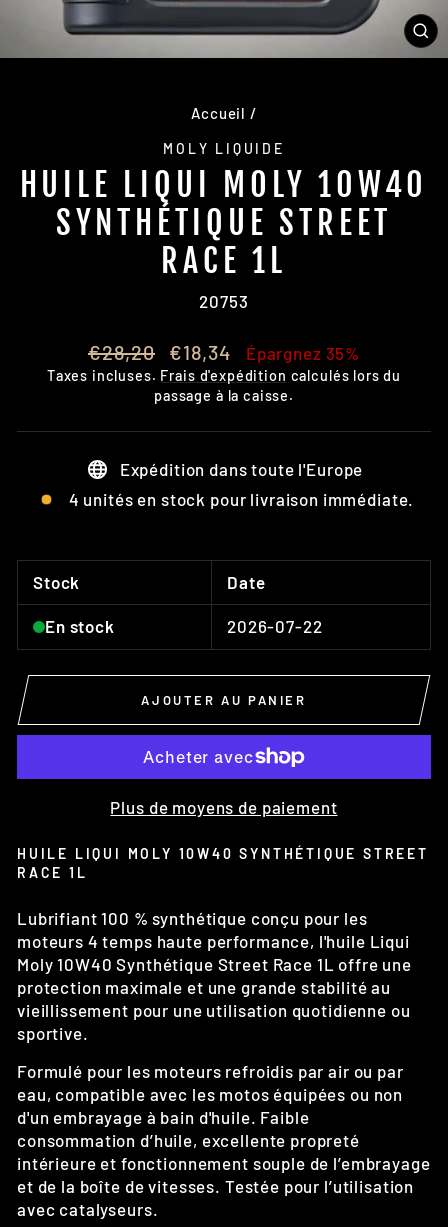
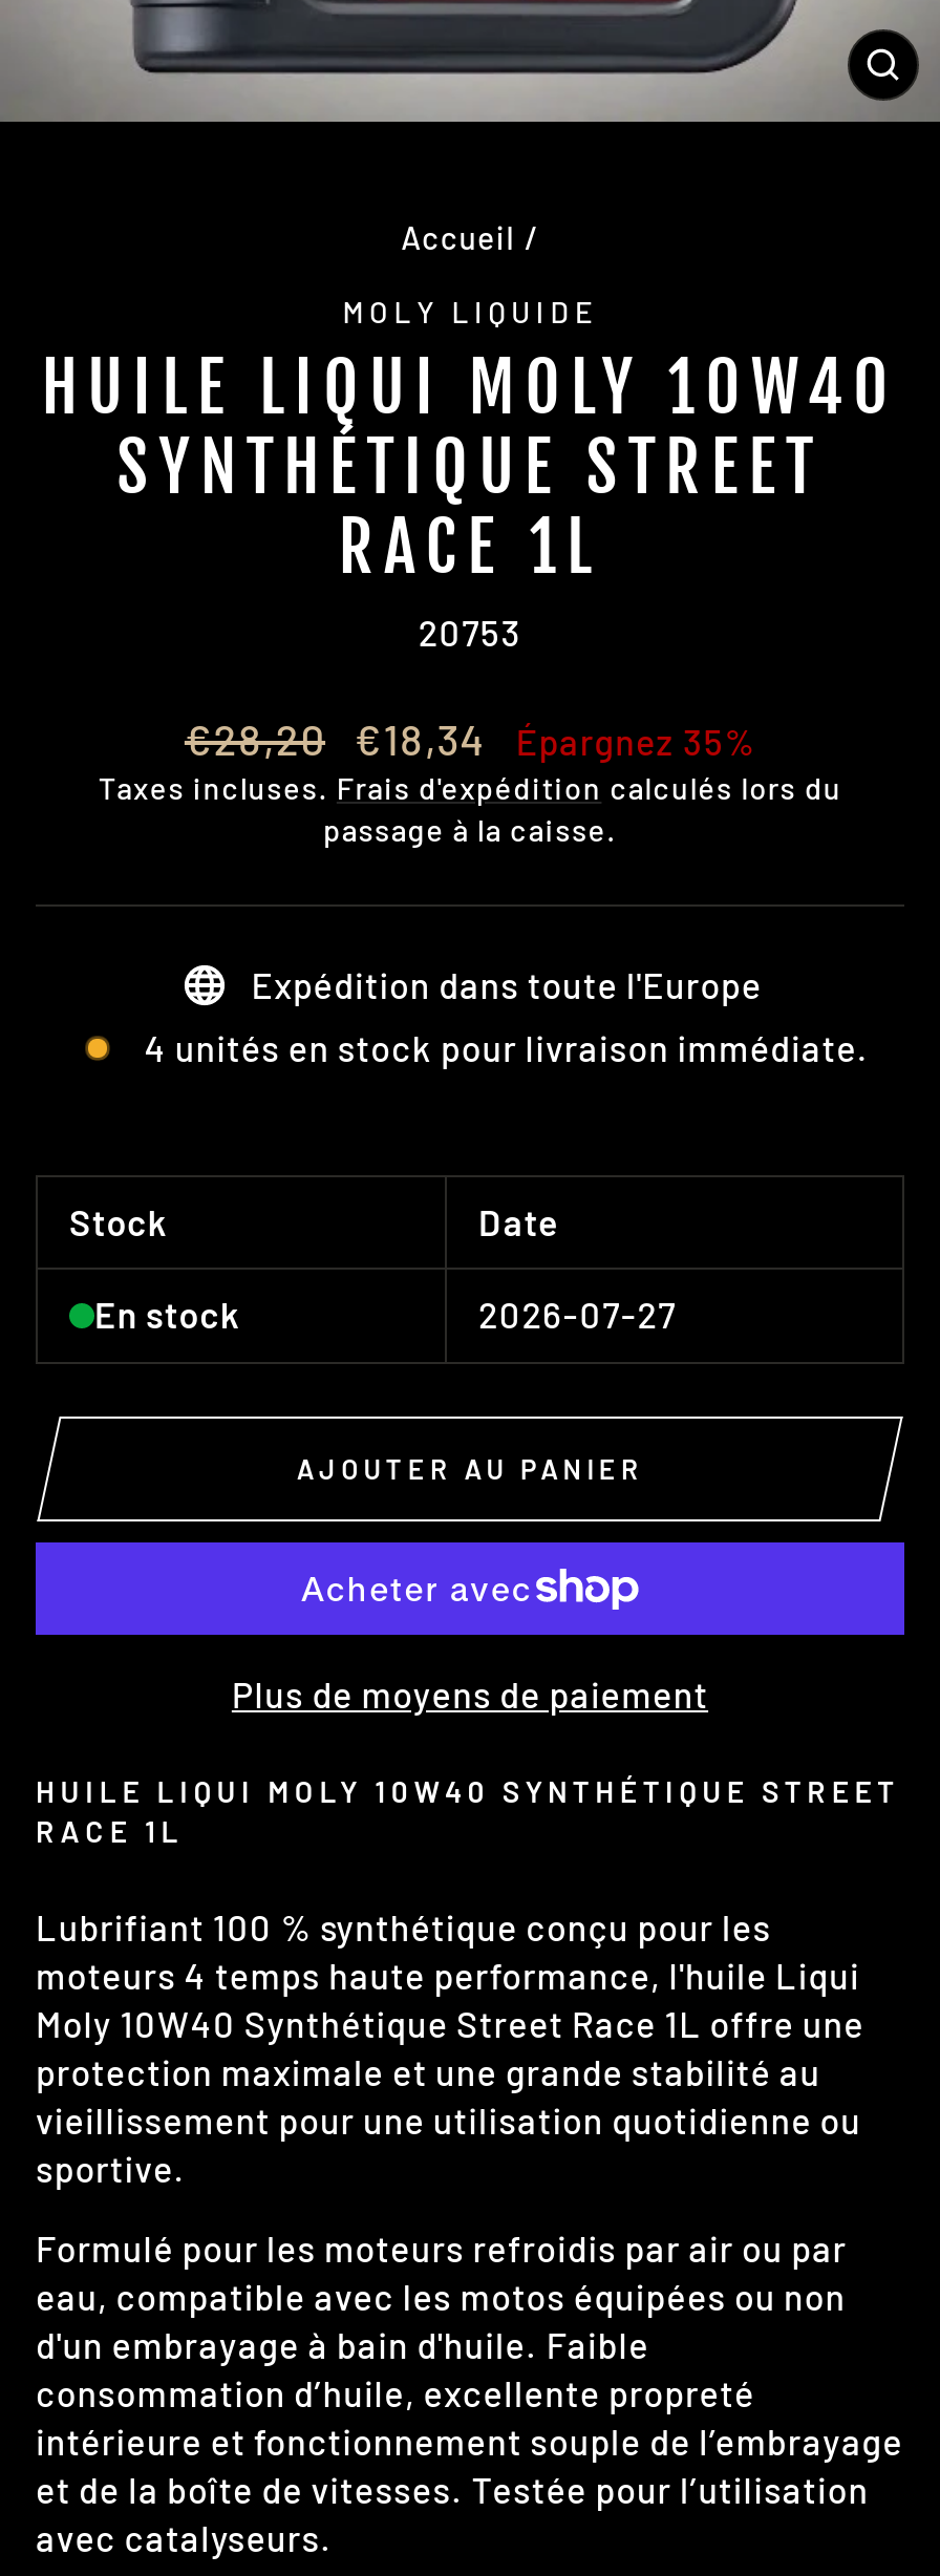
[227,615,322,635] 2026-07-22 -> [478,1292,677,1334] 2026-07-27

